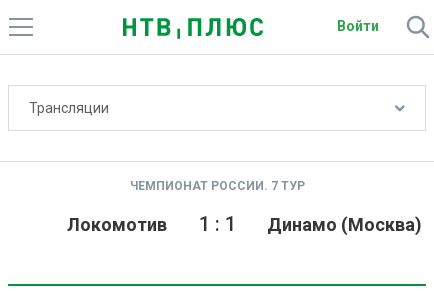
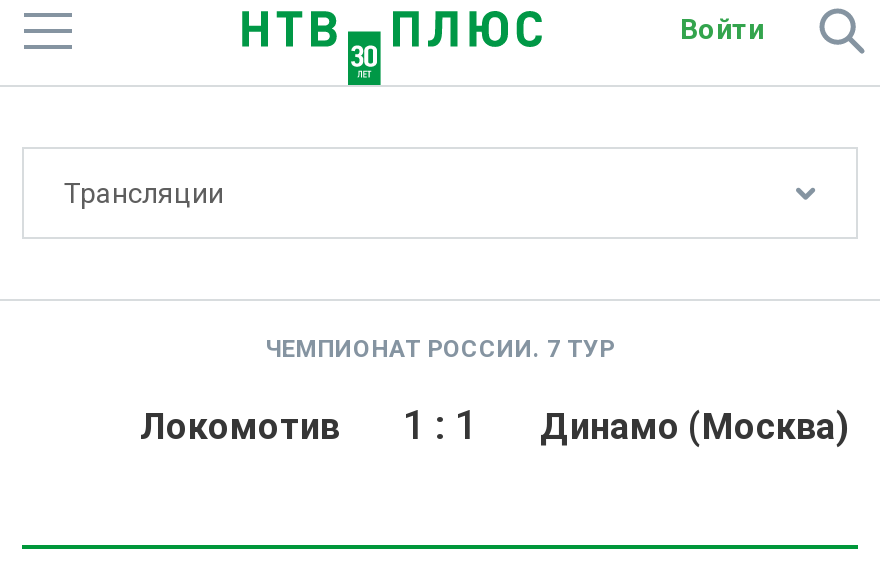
[118,17,268,54] [image] -> [240,9,544,87] [image]

